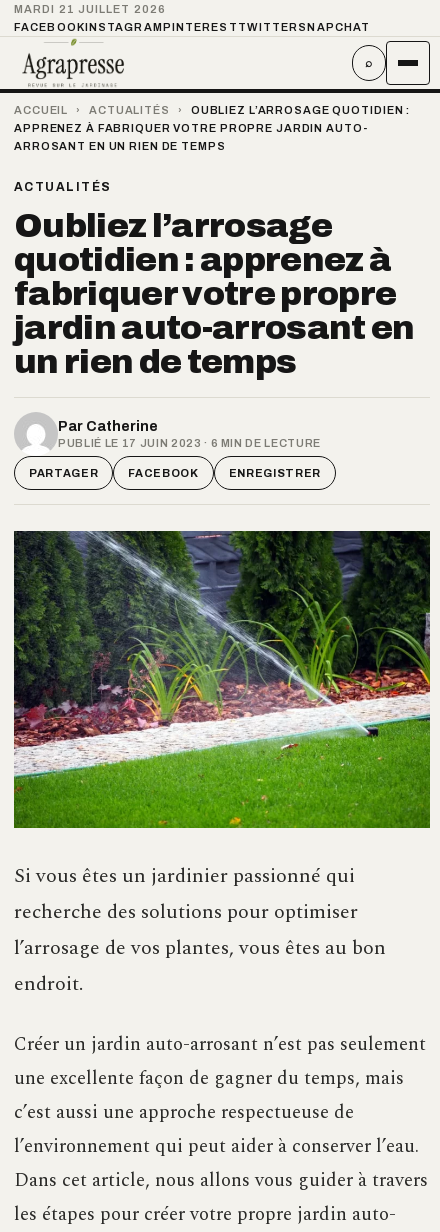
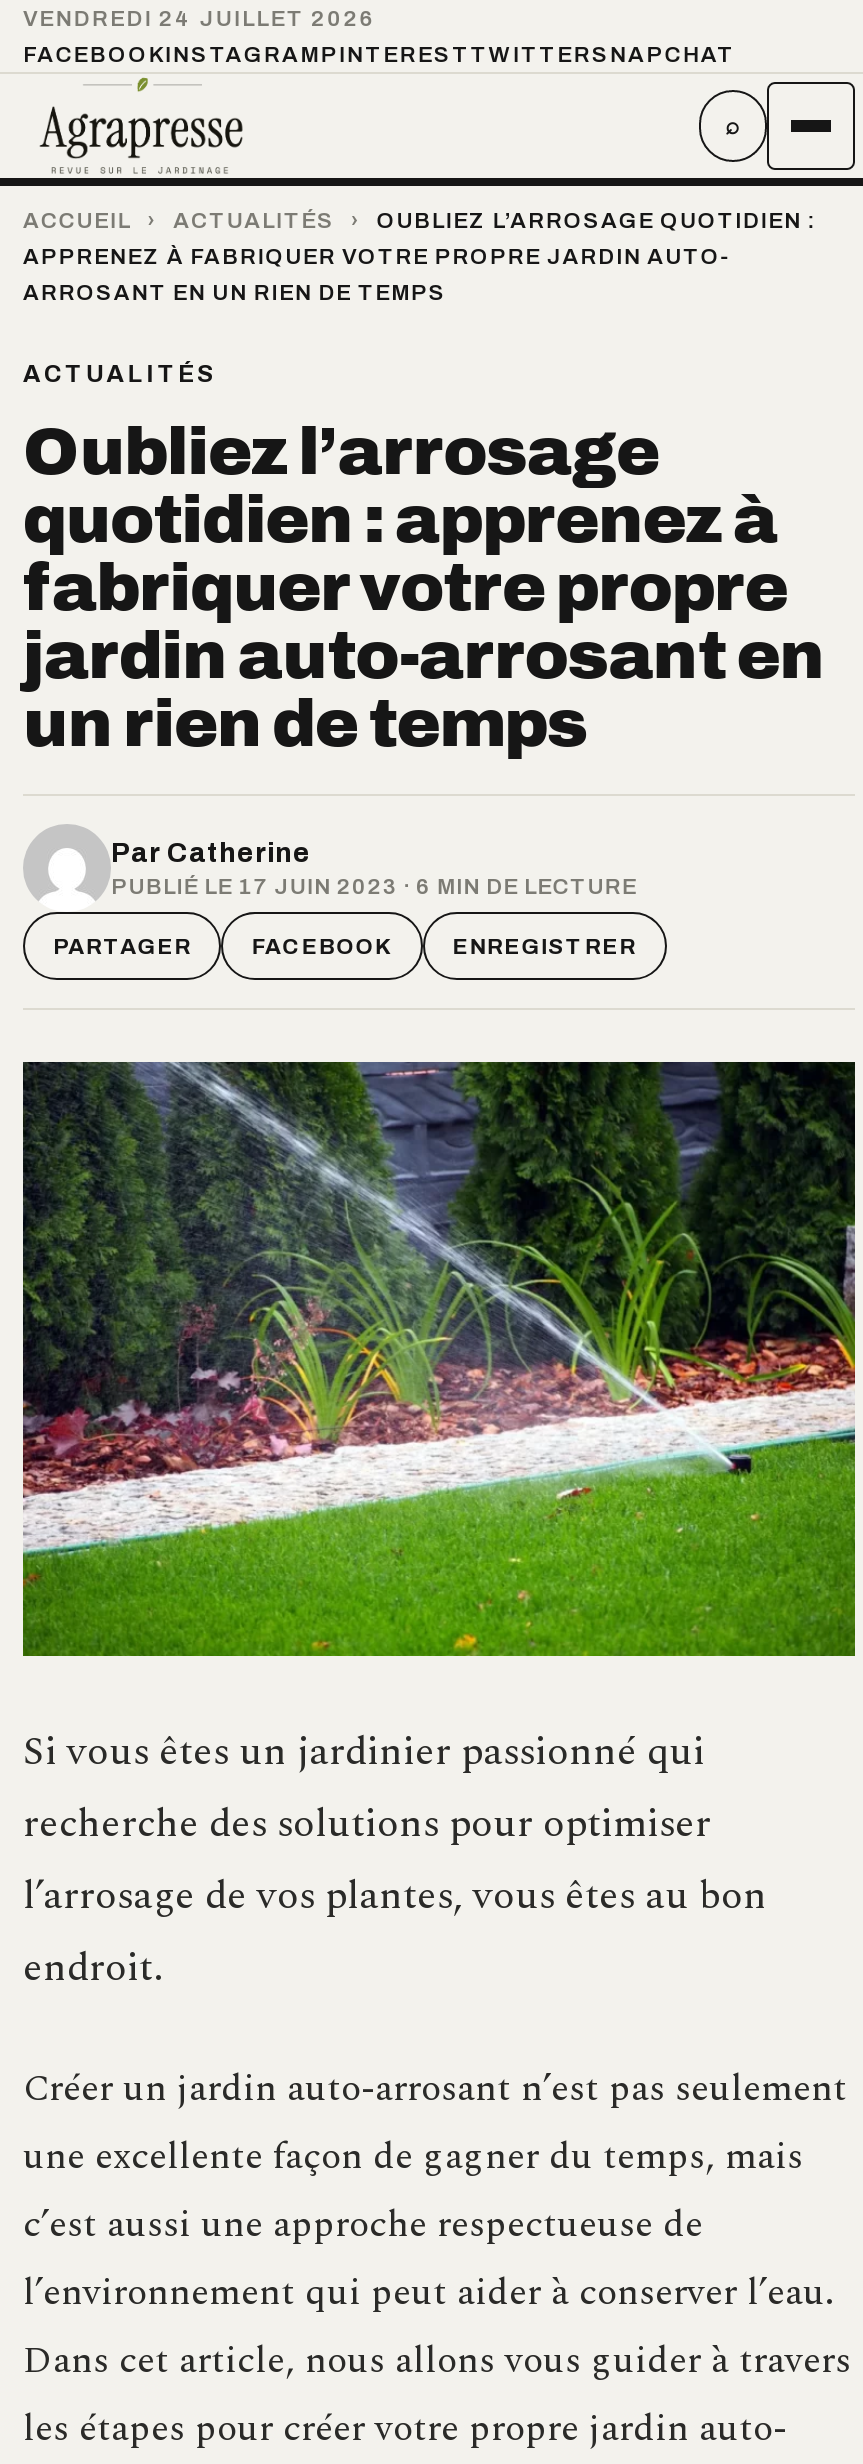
[14,3,166,15] MARDI 21 JUILLET 2026 -> [23,6,376,30] VENDREDI 24 JUILLET 2026

